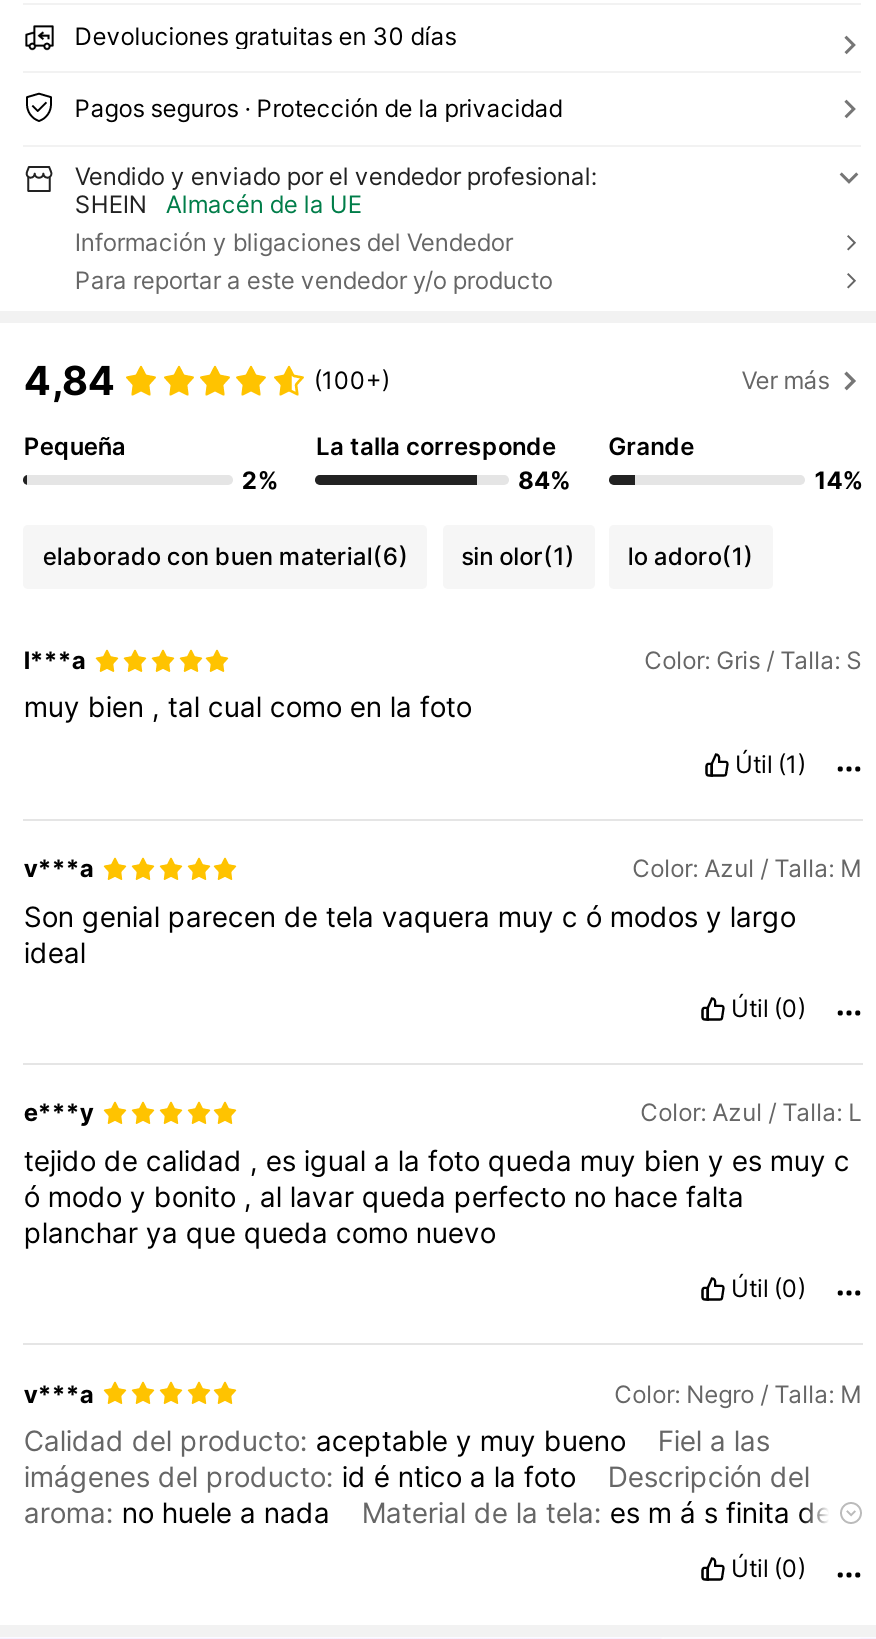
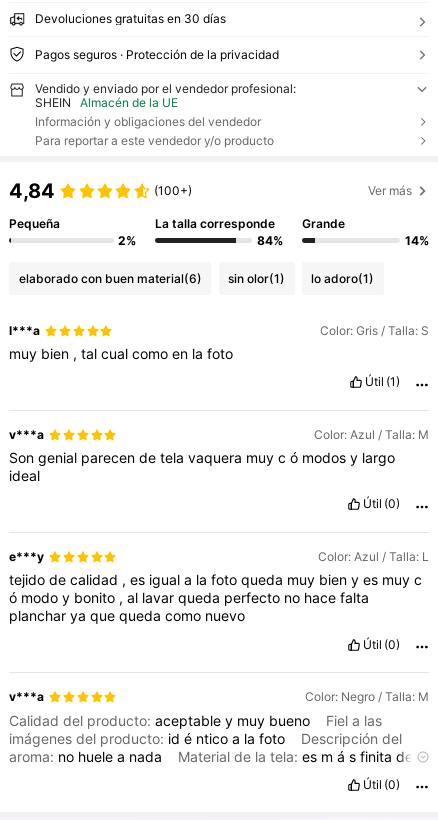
[75,227,513,257] Información y bligaciones del Vendedor -> [35,114,261,129] Información y obligaciones del vendedor

